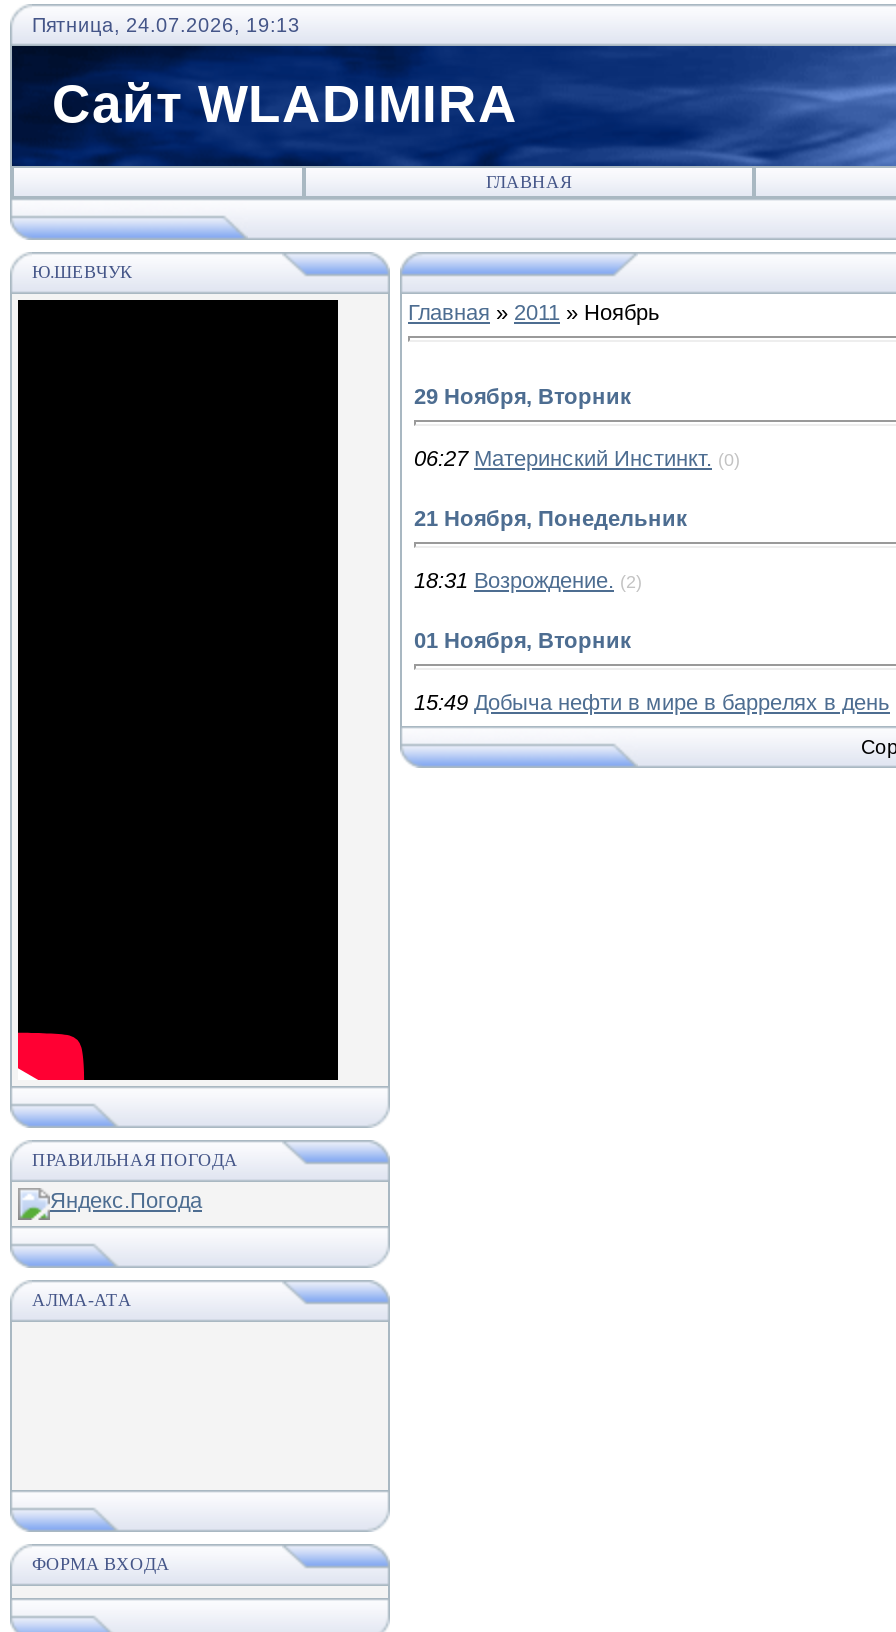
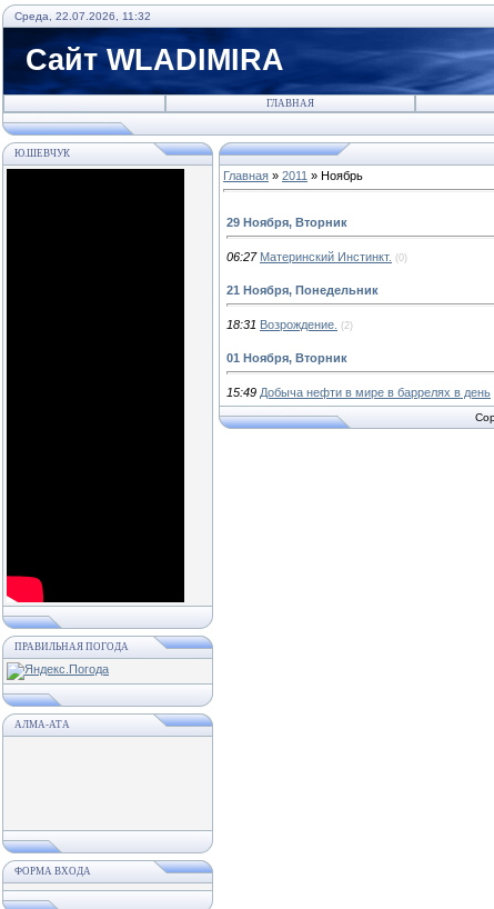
[32,14,300,36] Пятница, 24.07.2026, 19:13 -> [14,10,151,22] Среда, 22.07.2026, 11:32

